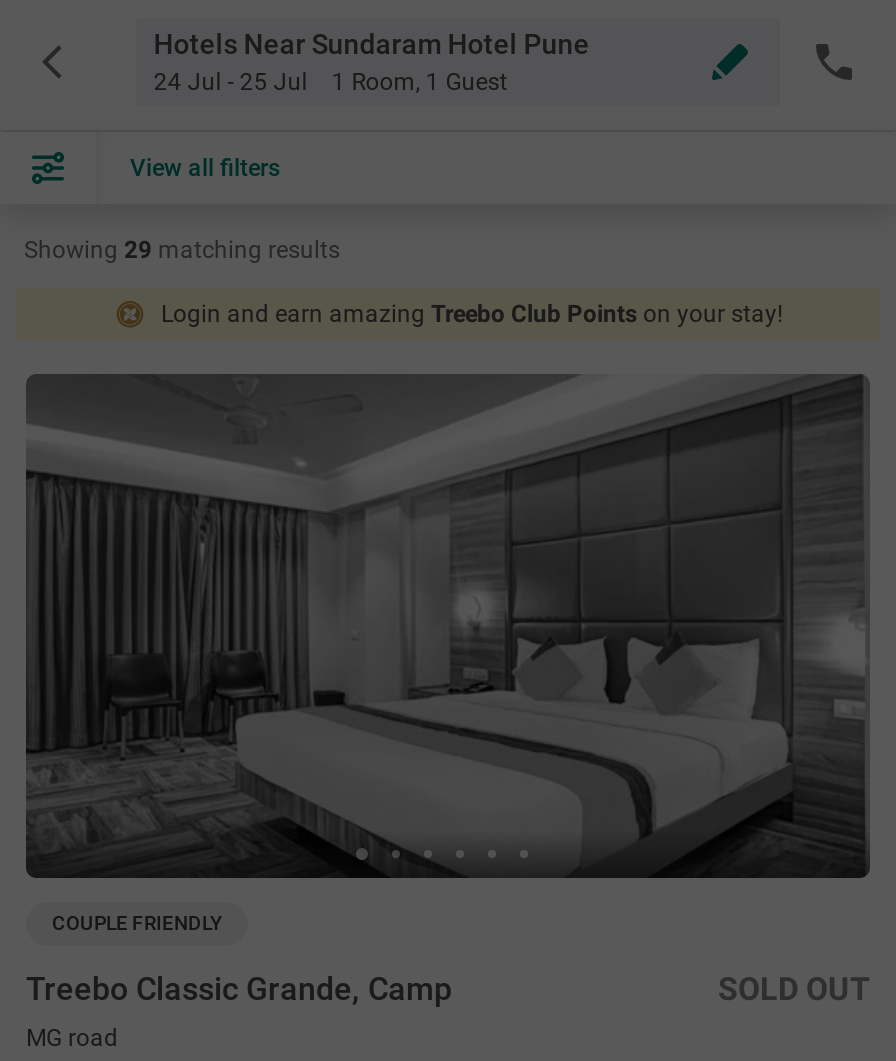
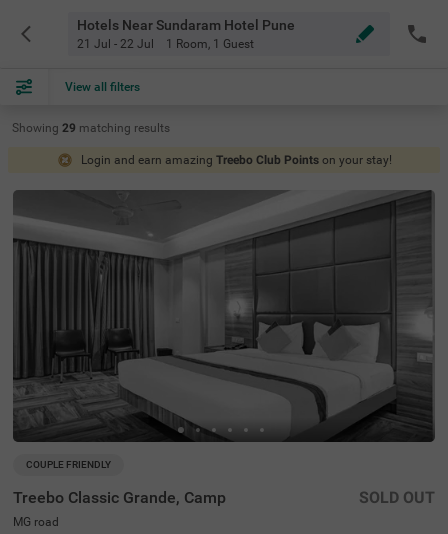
[154,68,508,96] 24 Jul - 25 Jul 1 Room, 1 Guest -> [77,37,254,51] 21 Jul - 22 Jul 1 Room, 1 Guest

